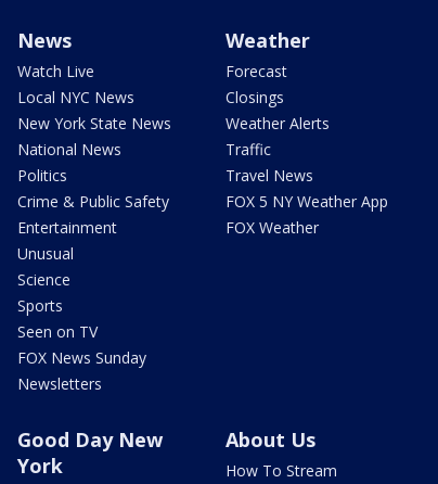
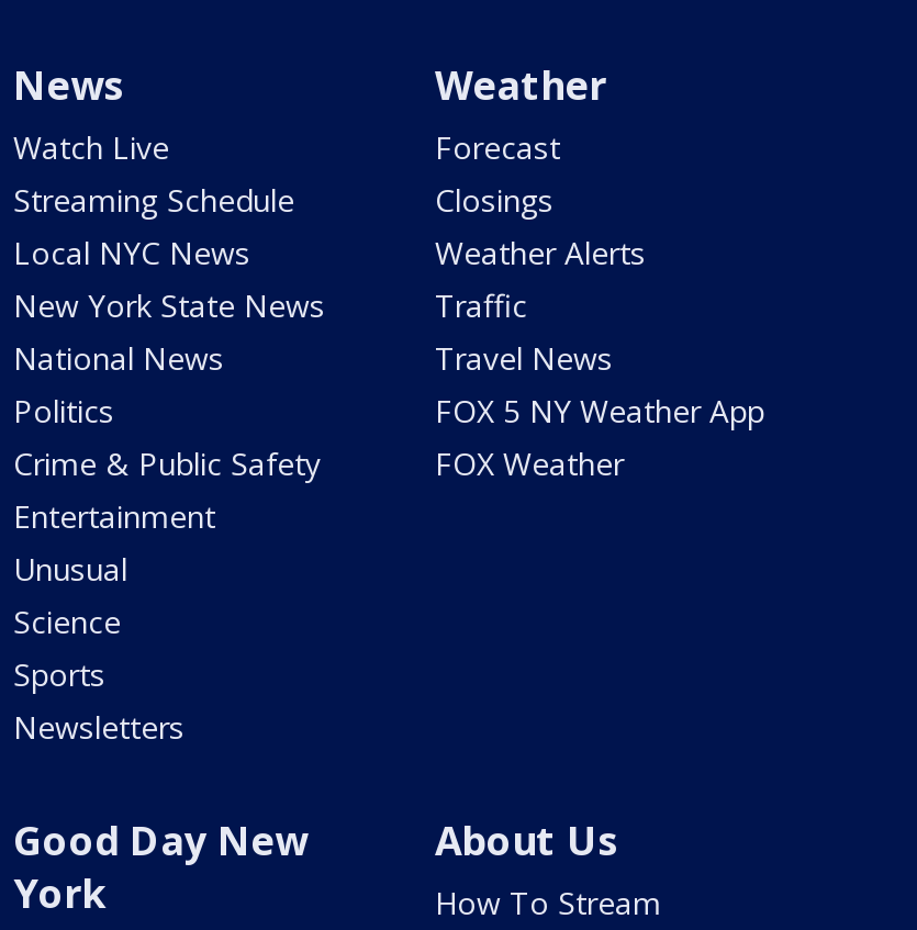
moved [17,87,171,316] -> [13,232,325,695]: Local NYC News | New York State News | National News | ... | Science | Sports
none -> [13,179,294,221] Streaming Schedule
[17,321,146,368] Seen on TV | FOX News Sunday -> none

